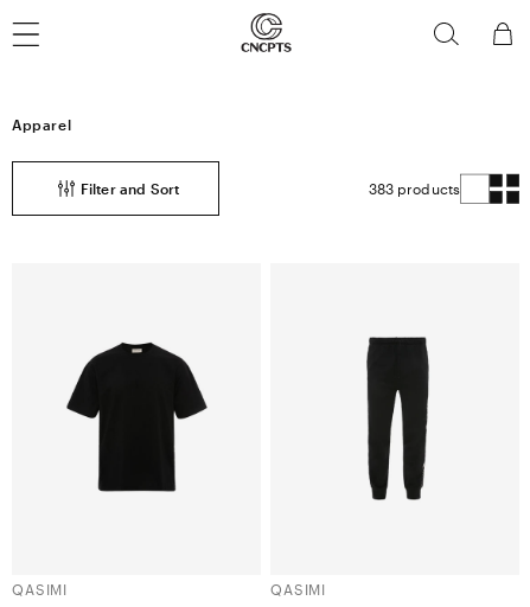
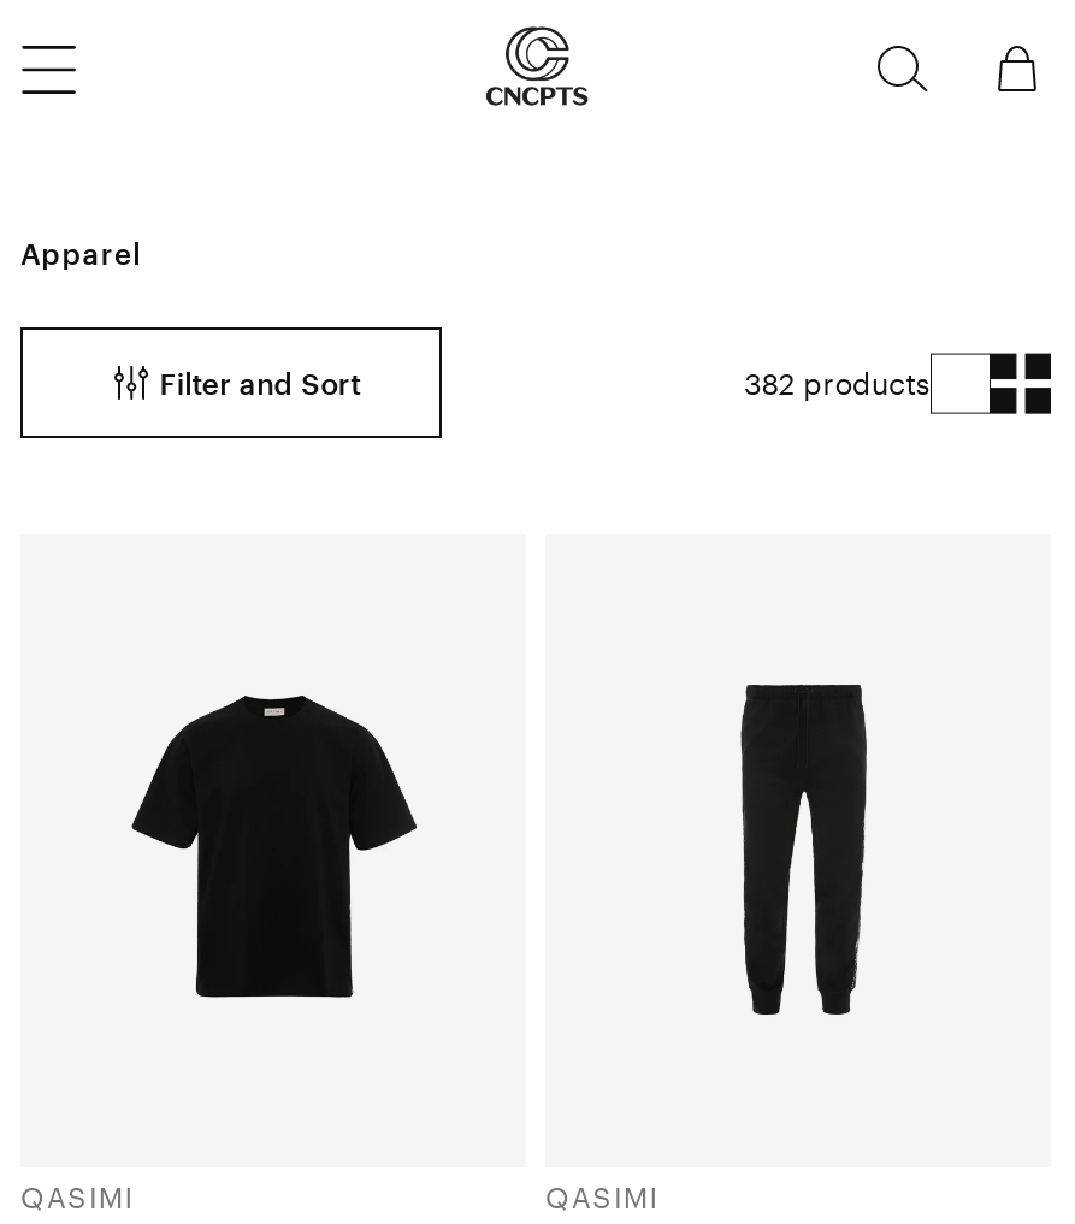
[368,180,460,196] 383 products -> [744,365,931,398] 382 products

